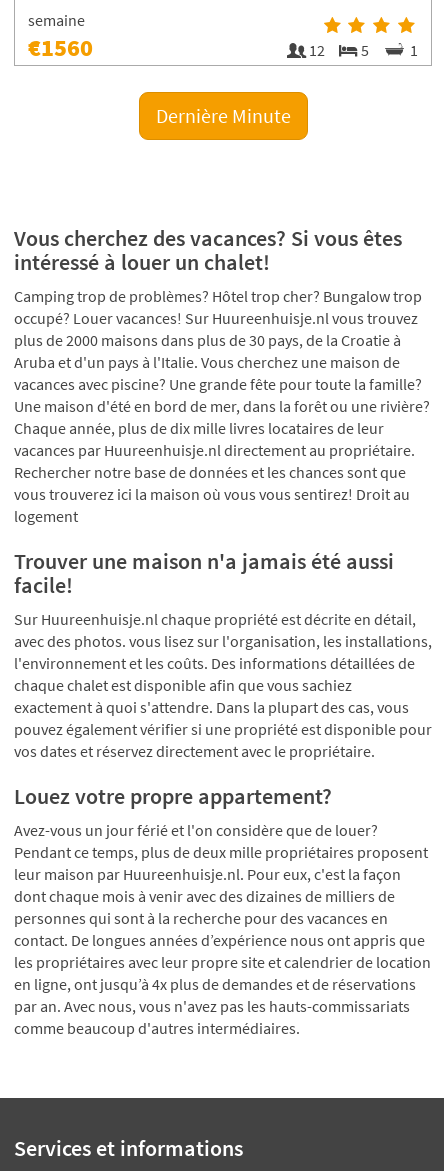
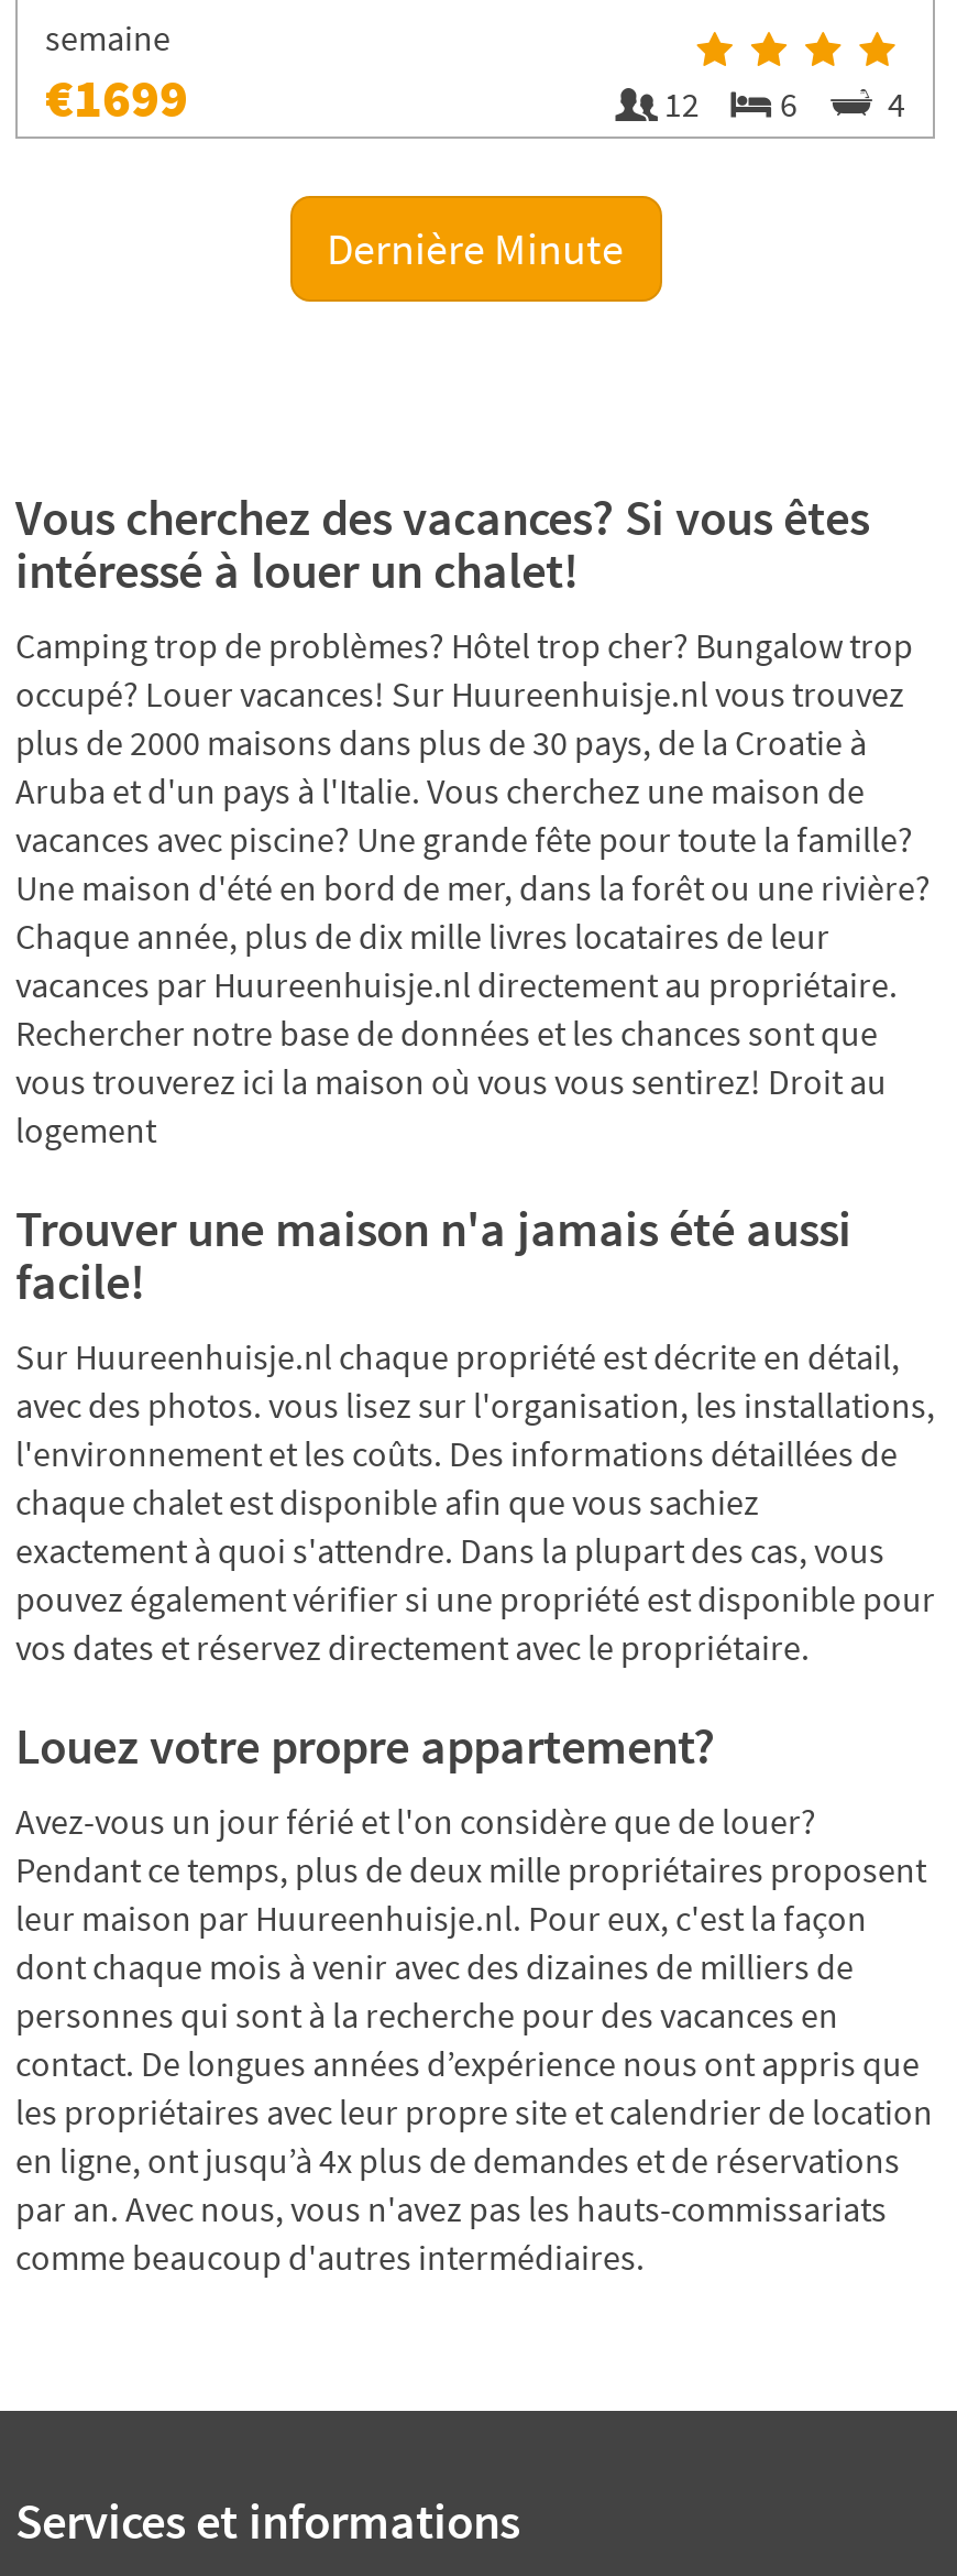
[27,32,97,63] €1560 -> [45,63,199,132] €1699
[358,40,369,60] 5 -> [773,81,797,125] 6
[407,40,418,60] 1 -> [881,81,905,125] 4

